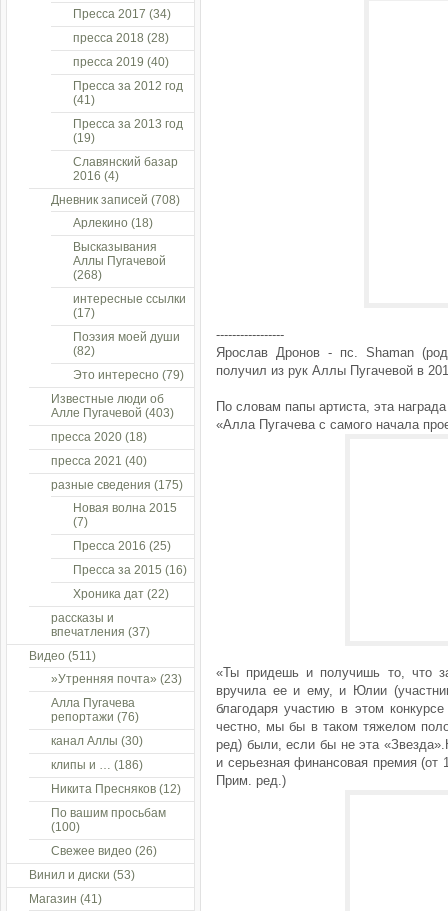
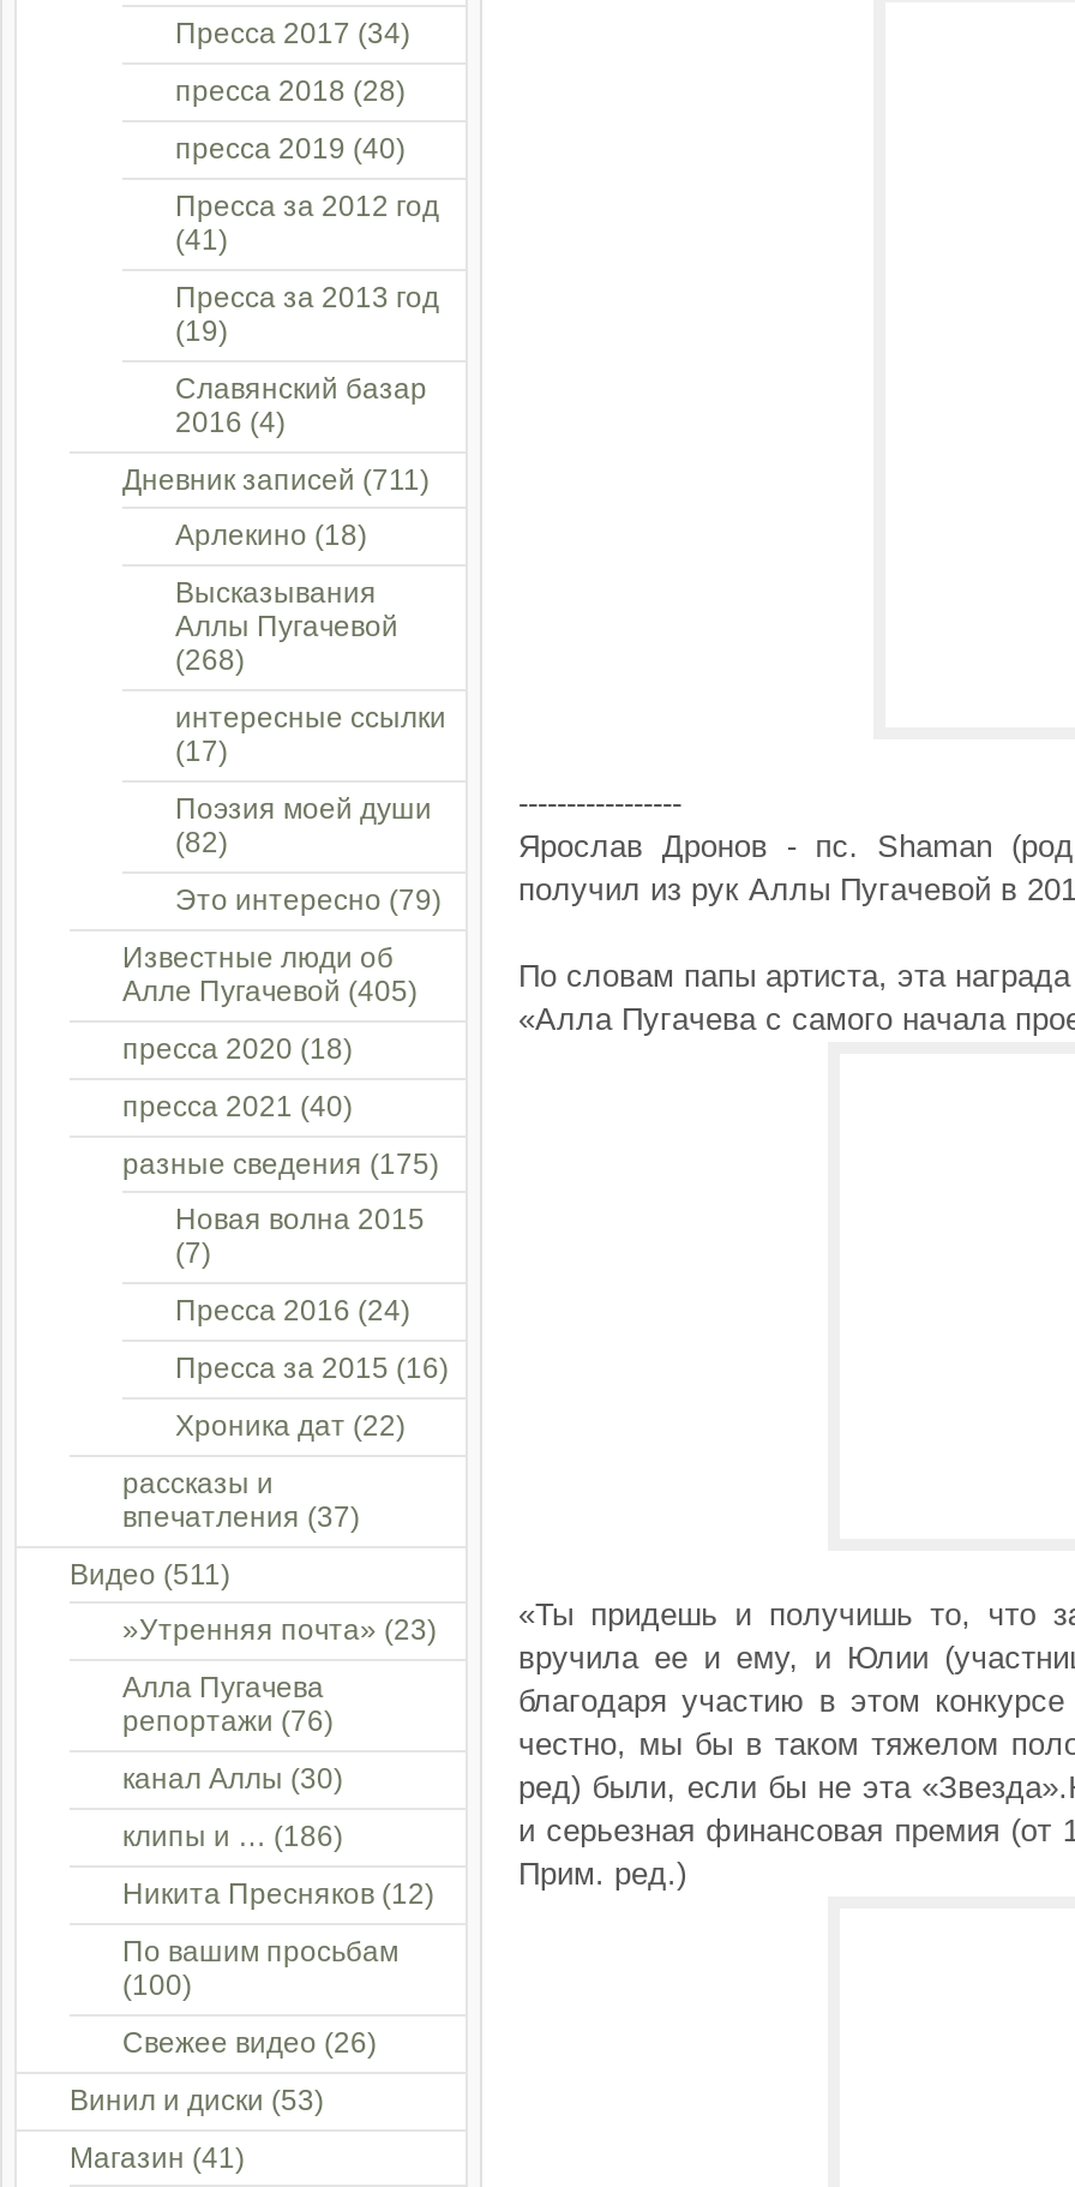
[51,193,180,207] Дневник записей (708) -> [122,463,430,497] Дневник записей (711)
[51,406,174,420] Алле Пугачевой (403) -> [122,975,418,1008] Алле Пугачевой (405)
[73,539,171,553] Пресса 2016 (25) -> [175,1294,410,1328] Пресса 2016 (24)

